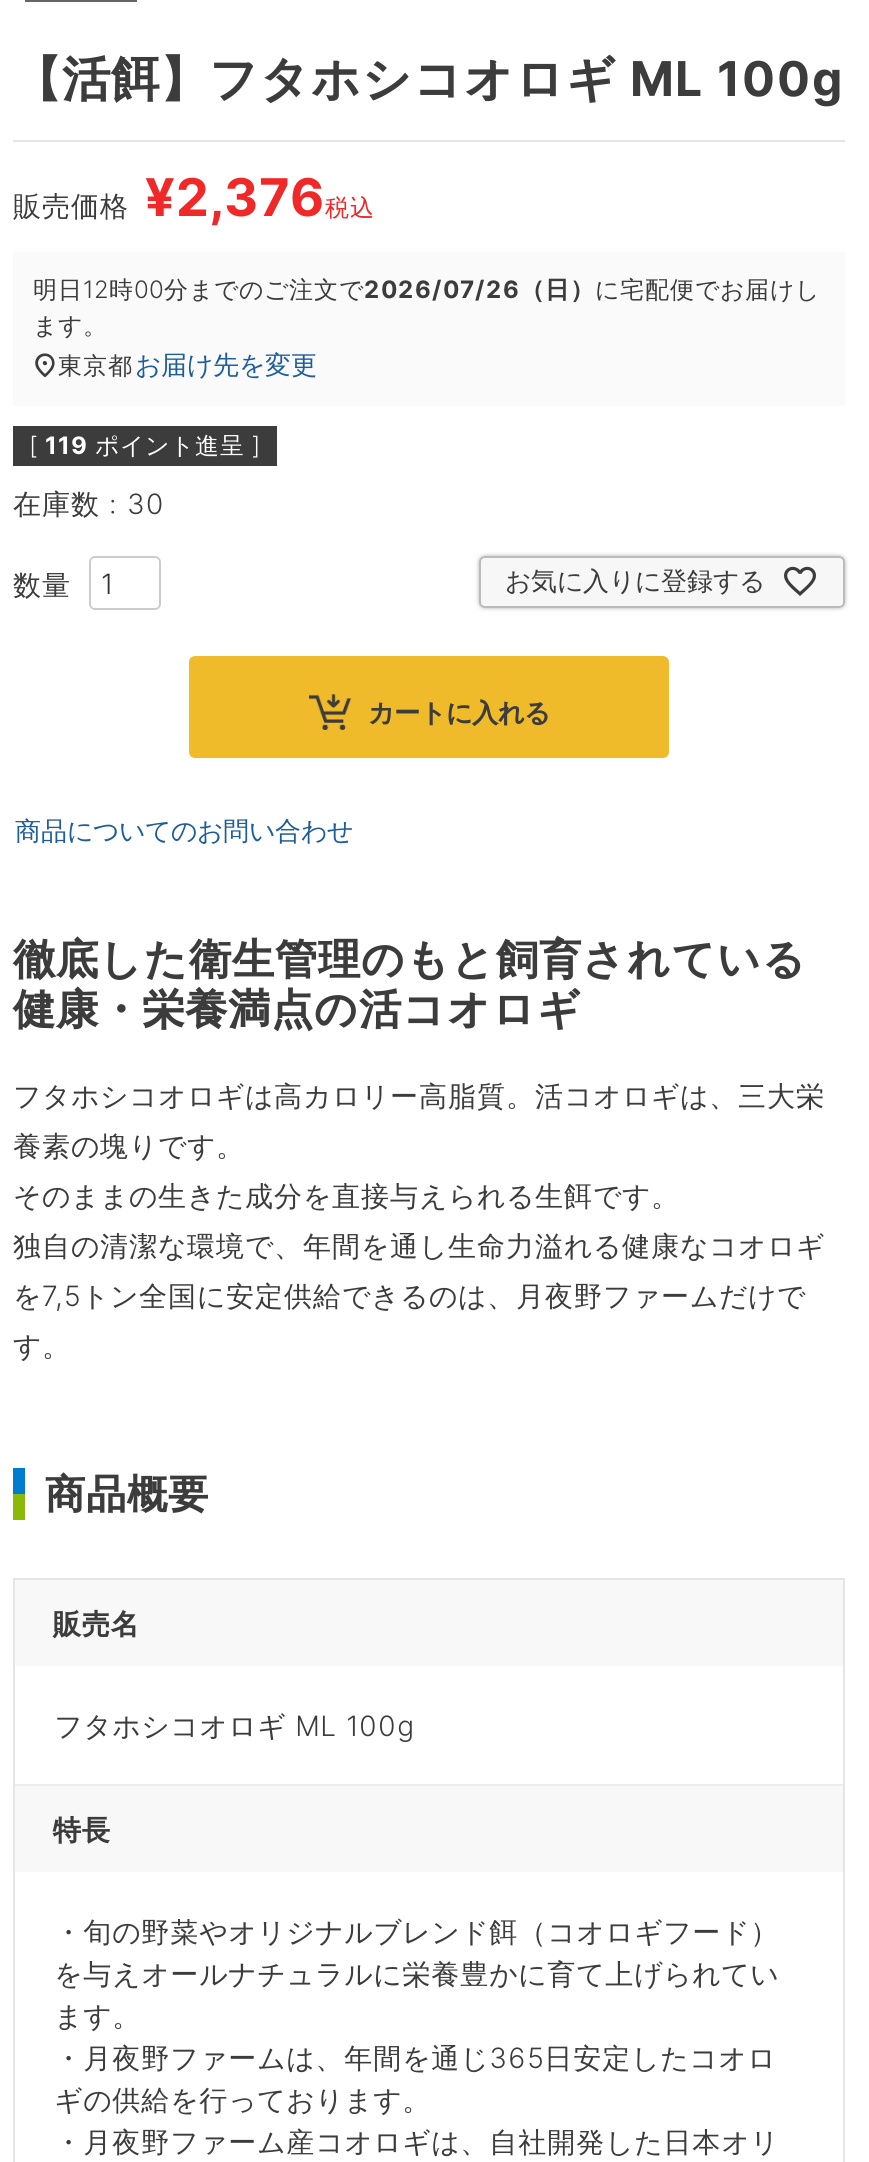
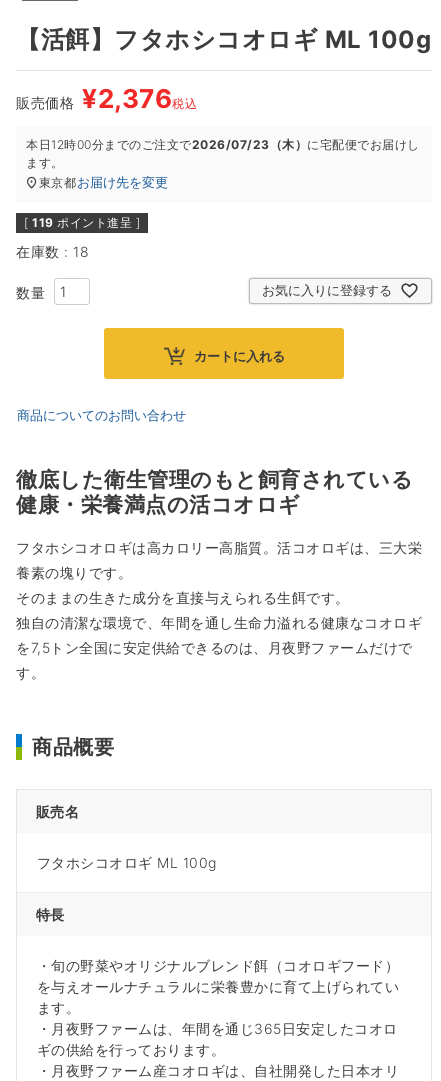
[33,274,820,304] 明日12時00分までのご注文で2026/07/26（日）に宅配便でお届けし -> [26,137,419,152] 本日12時00分までのご注文で2026/07/23（木）に宅配便でお届けし
[13,486,165,520] 在庫数 30 -> [16,243,89,260] 在庫数 18

